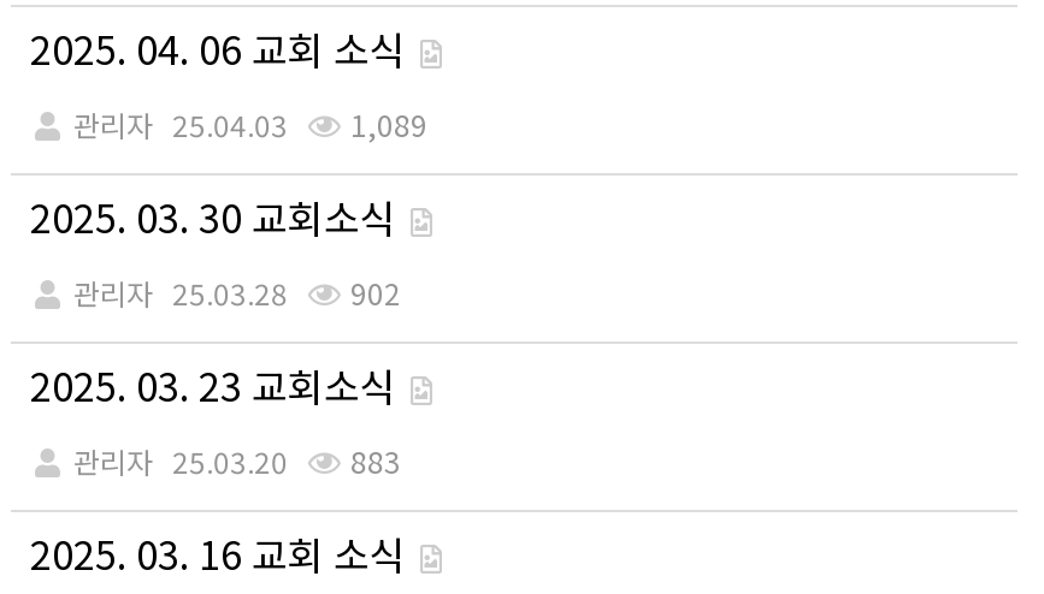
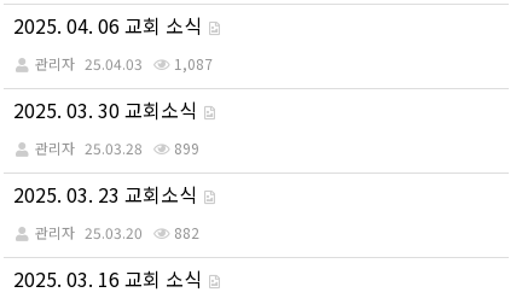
[73,104,427,145] 관리자 25.04.03 1,089 -> [35,53,213,74] 관리자 25.04.03 1,087
[73,272,401,313] 관리자 25.03.28 902 -> [35,138,199,158] 관리자 25.03.28 899
[73,441,401,481] 관리자 25.03.20 883 -> [35,222,199,243] 관리자 25.03.20 882

